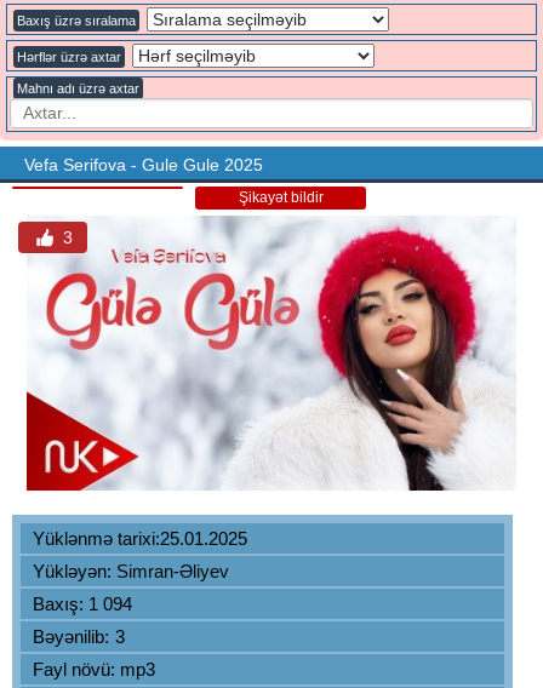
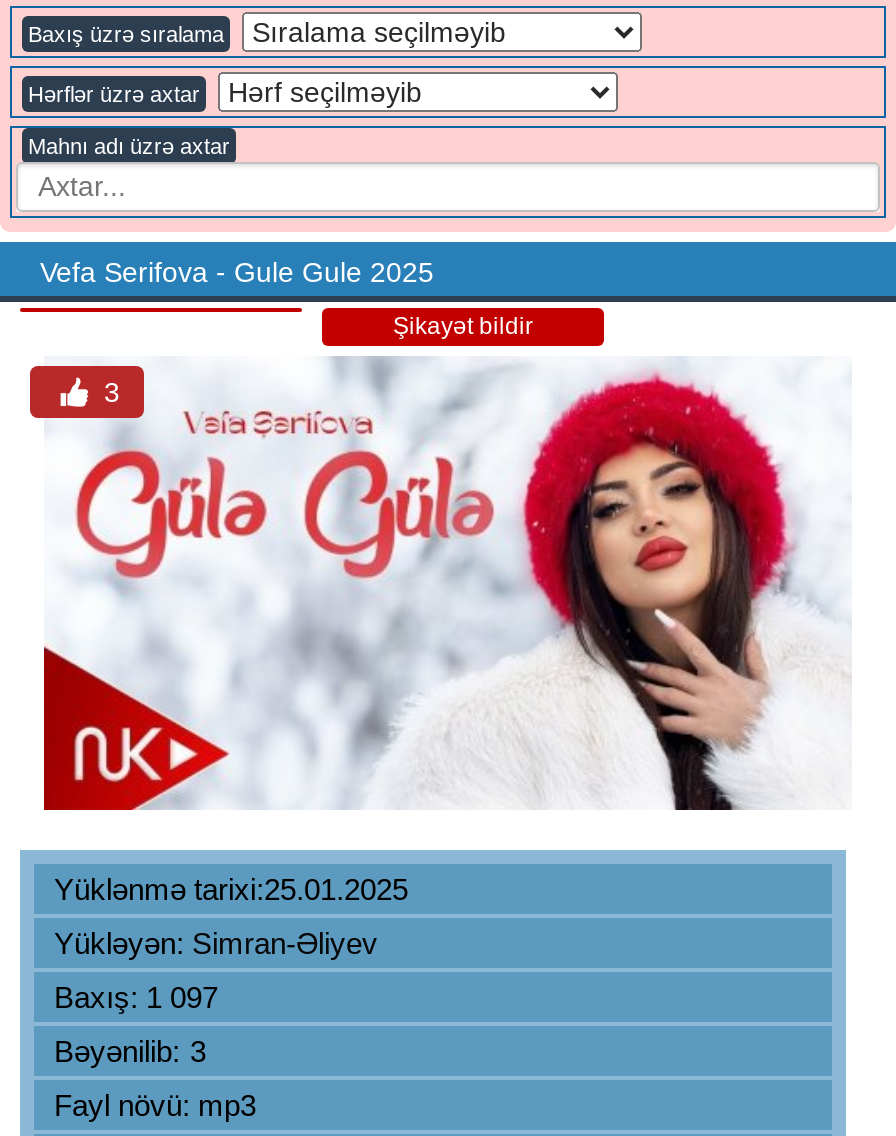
[33,593,132,614] Baxış: 1 094 -> [54,980,218,1014] Baxış: 1 097

